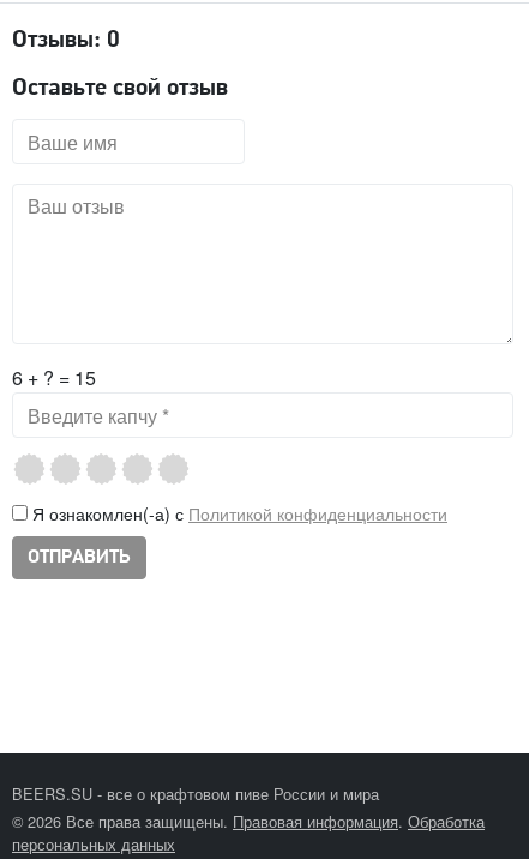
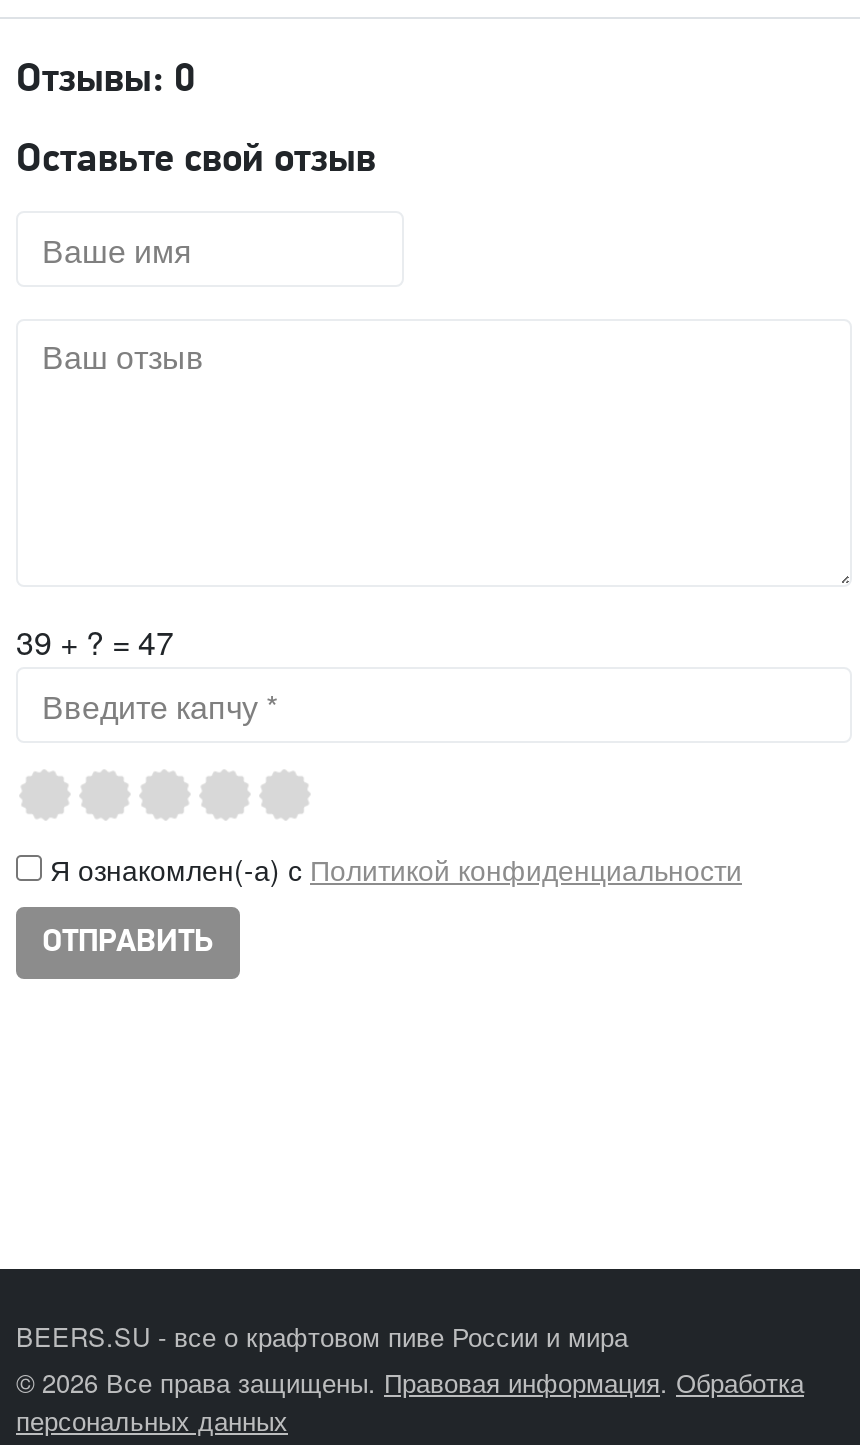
[12,364,96,391] 6 + ? = 15 -> [16,620,174,666] 39 + ? = 47

